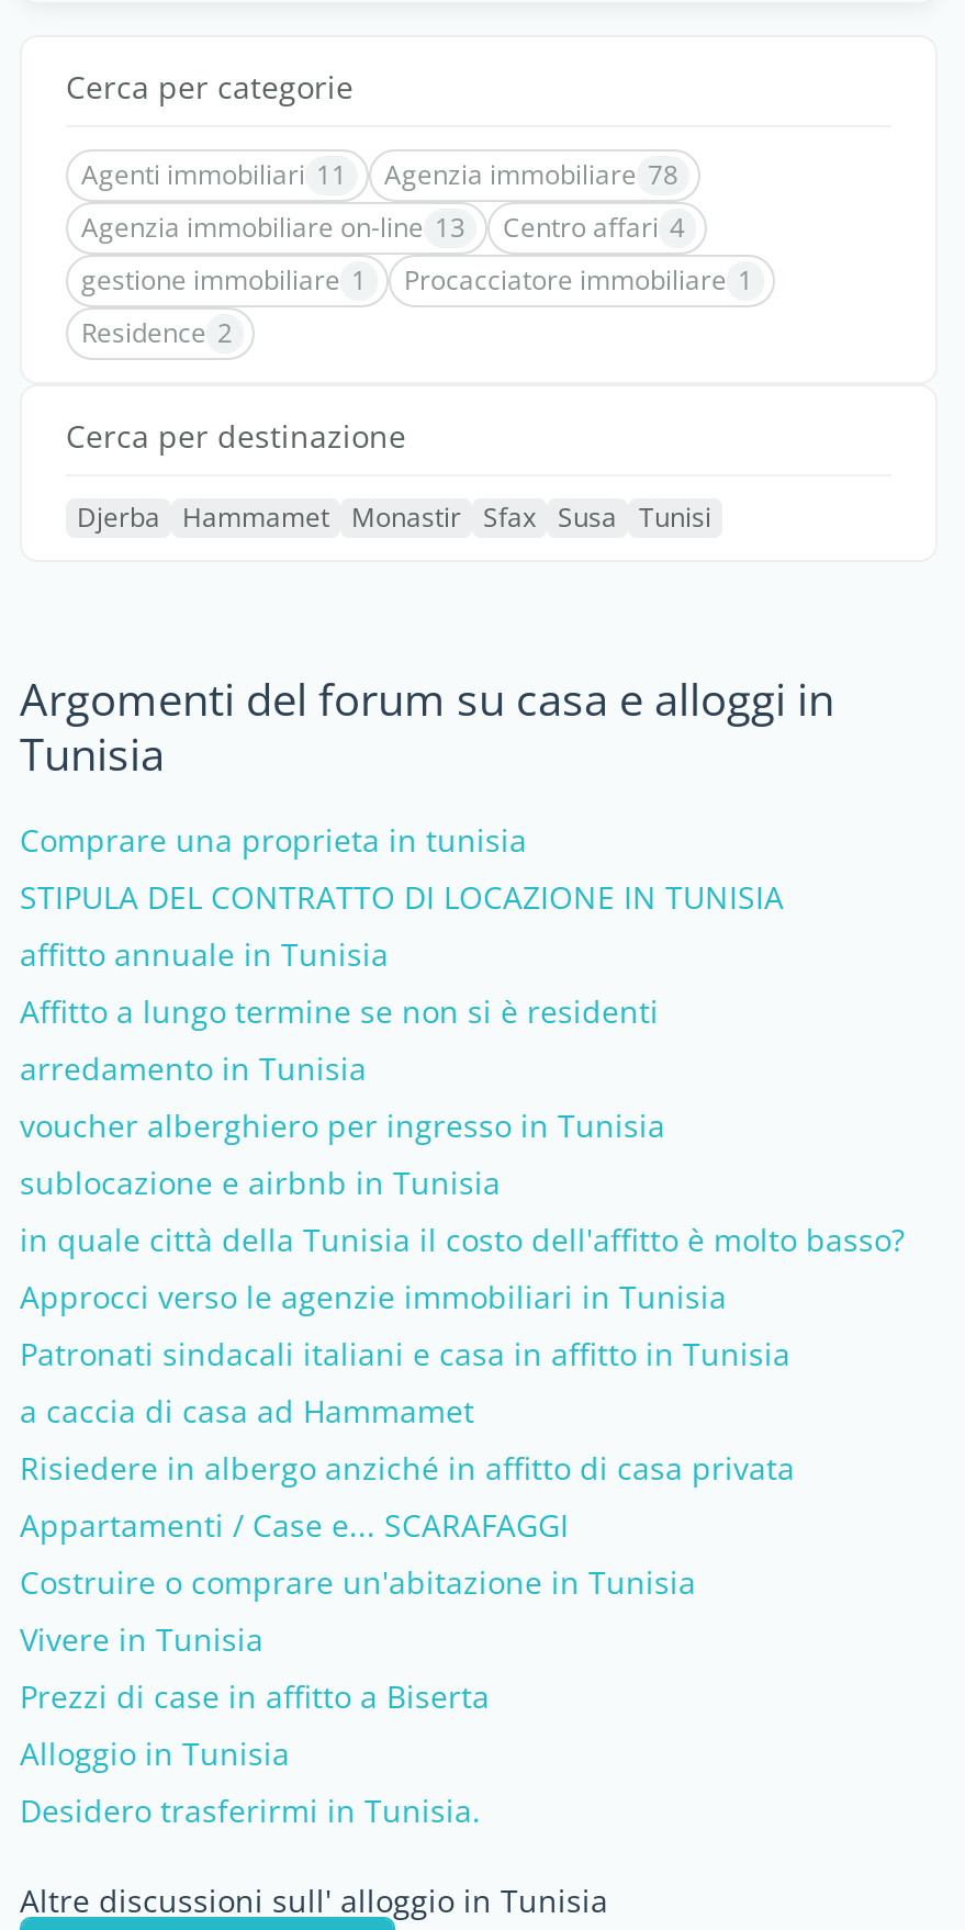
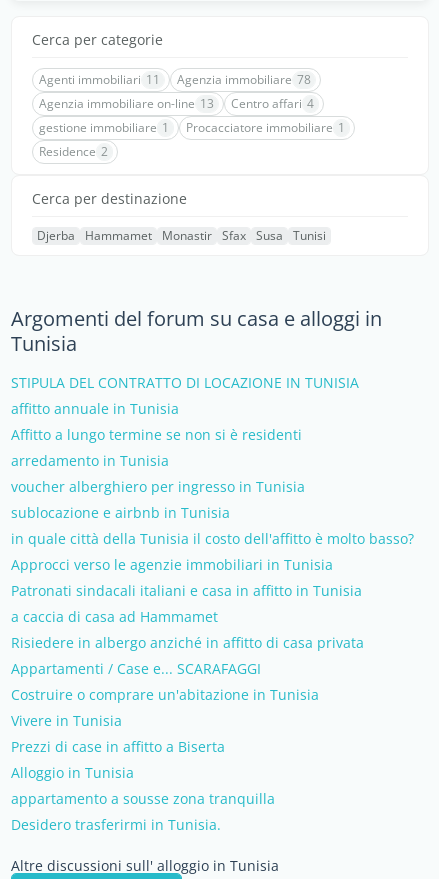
[20,819,527,861] Comprare una proprieta in tunisia -> none
moved [20,876,905,1774] -> [11,373,414,782]: STIPULA DEL CONTRATTO DI LOCAZIONE IN TUNISIA | affitto annuale in Tunisia | Affitto a lungo termine se non si è residenti | ... | Prezzi di case in affitto a Biserta | Alloggio in Tunisia
none -> [11,789,275,808] appartamento a sousse zona tranquilla

